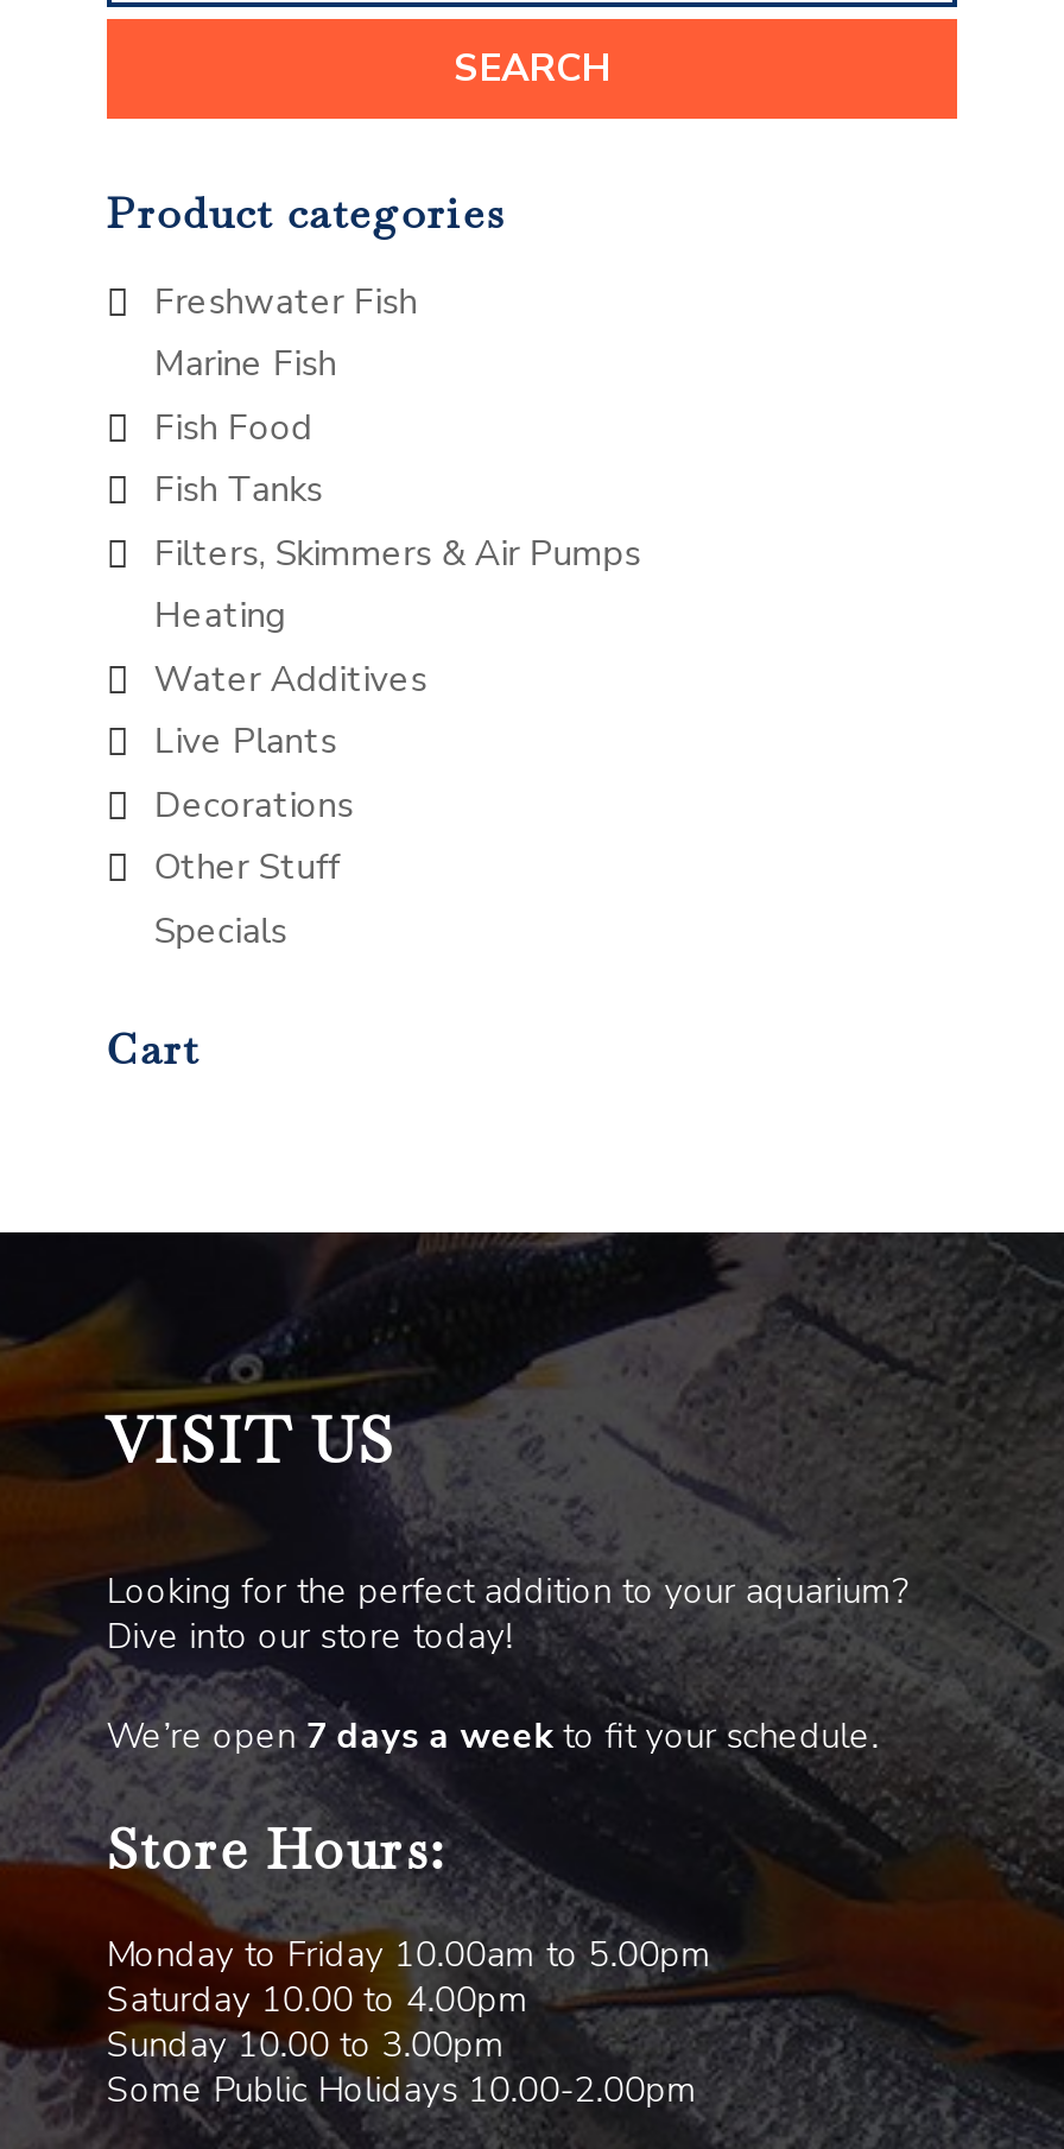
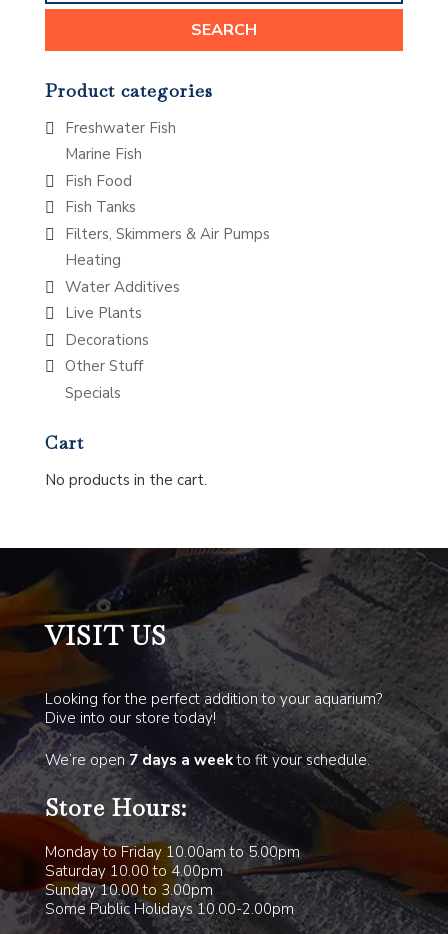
none -> [45,470,207,490] No products in the cart.

